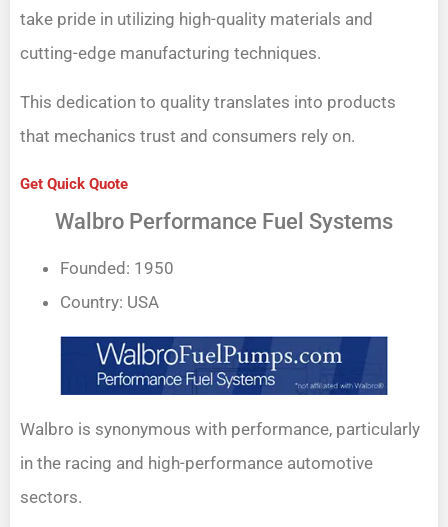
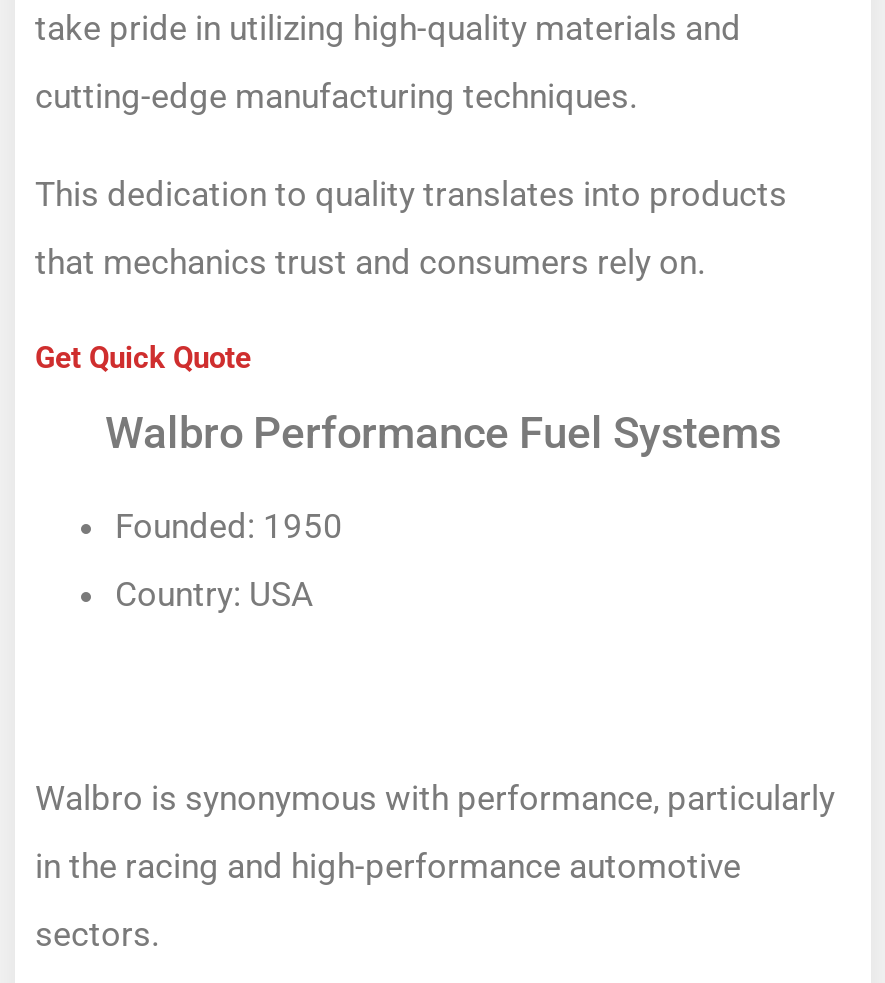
[60,335,389,396] [image] -> none

